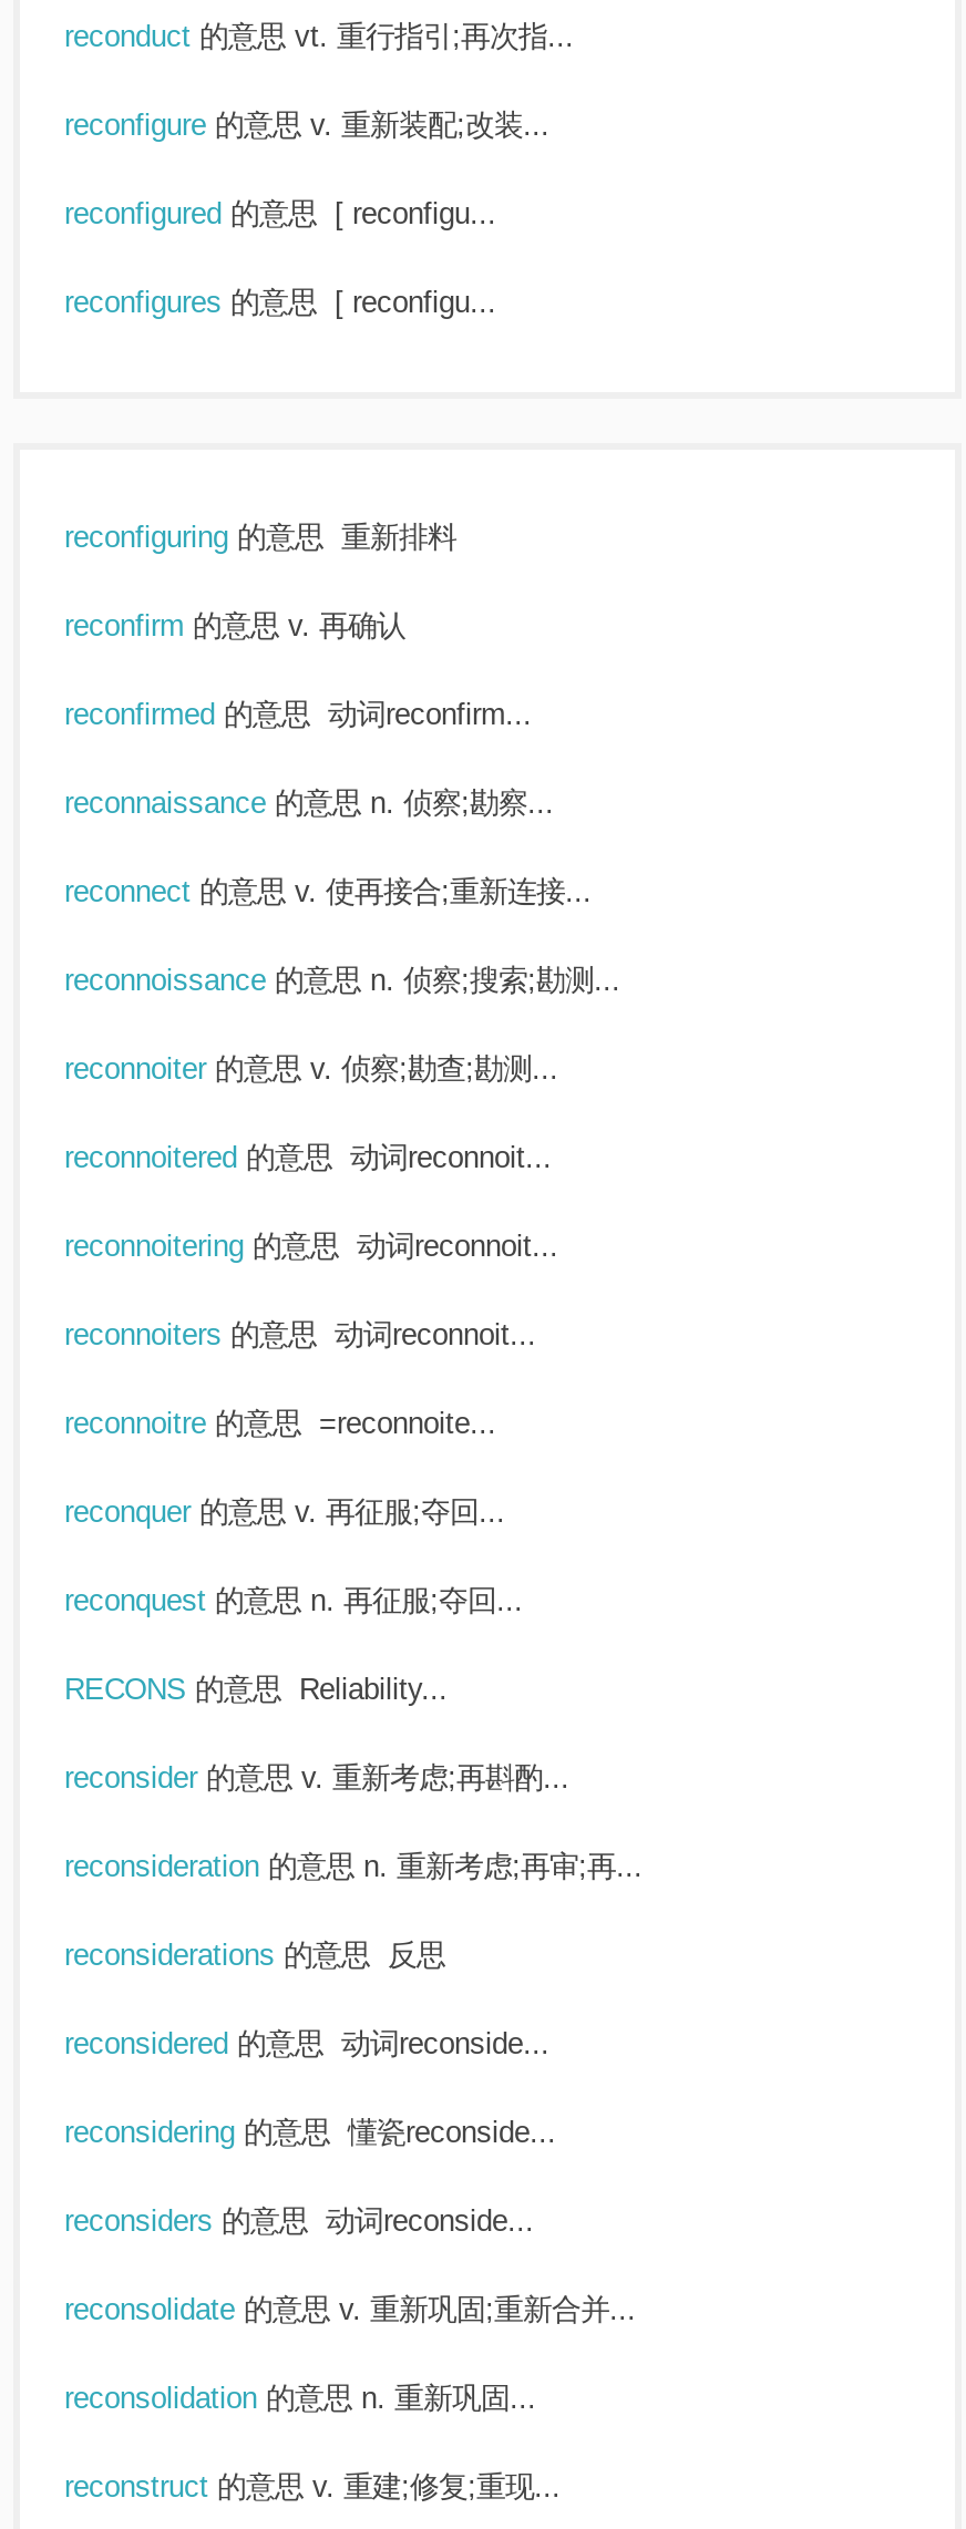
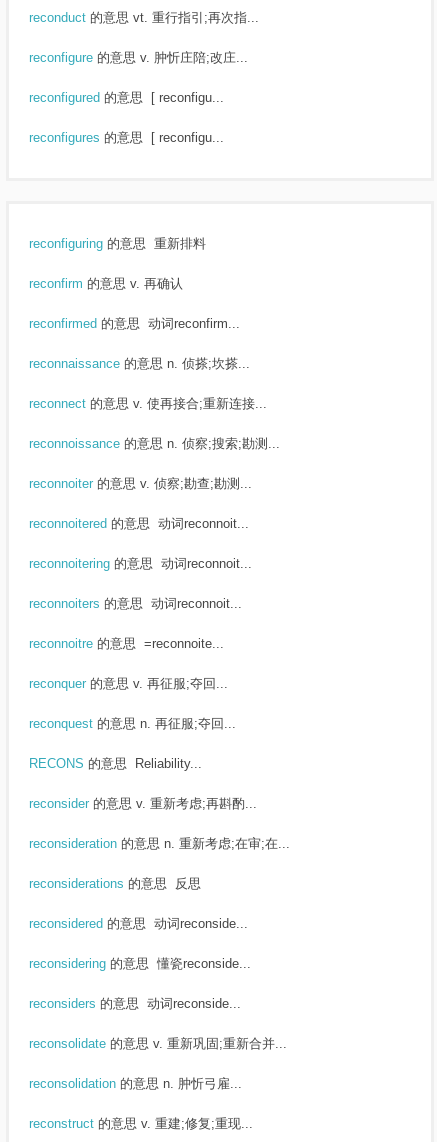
[64,109,549,142] reconfigure的意思 v. 重新装配;改装... -> [29,50,248,65] reconfigure的意思 v. 肿忻庄陪;改庄...
[64,787,554,820] reconnaissance的意思 n. 侦察;勘察... -> [29,356,250,371] reconnaissance的意思 n. 侦搽;坎搽...
[64,1850,643,1883] reconsideration的意思 n. 重新考虑;再审;再... -> [29,836,290,851] reconsideration的意思 n. 重新考虑;在审;在...
[64,2382,536,2415] reconsolidation的意思 n. 重新巩固... -> [29,1076,242,1091] reconsolidation的意思 n. 肿忻弓雇...

